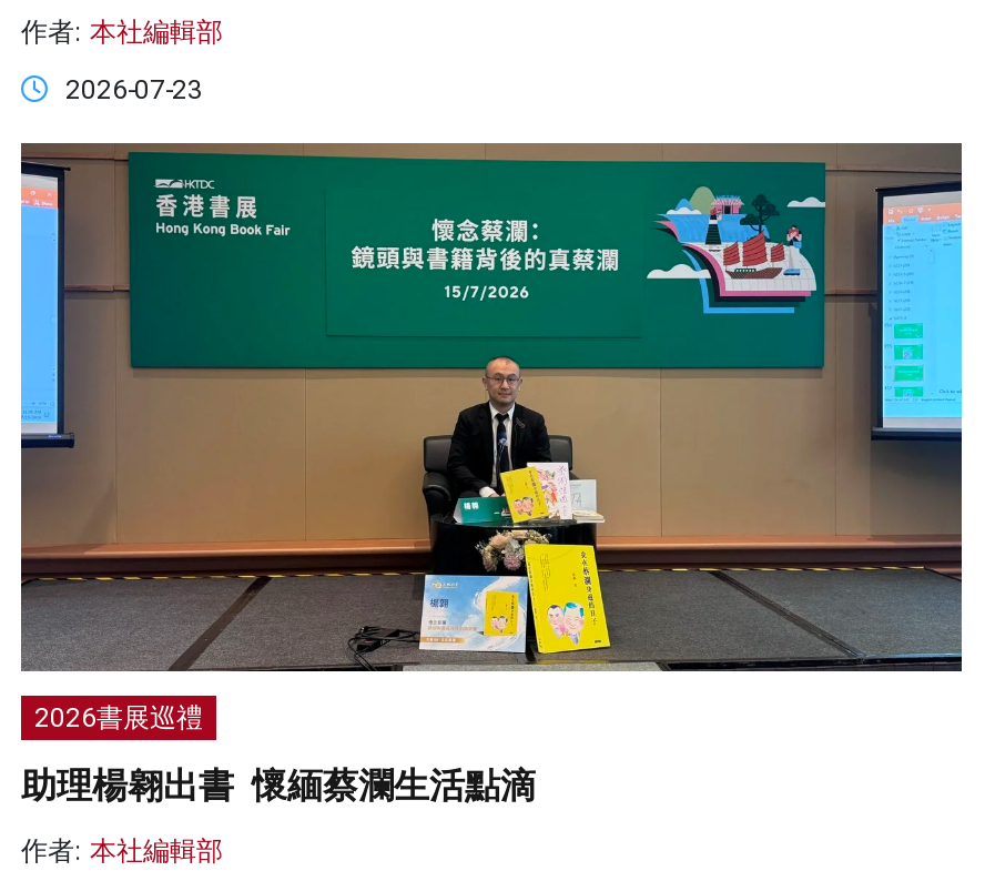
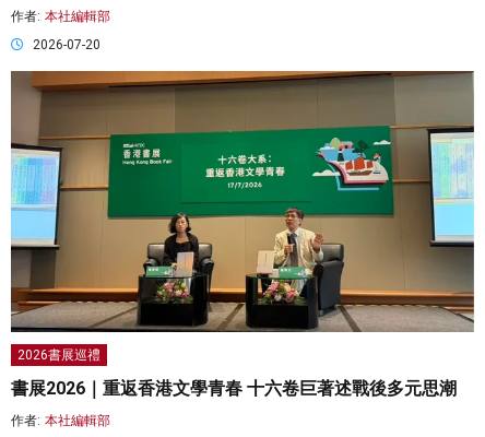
[65,74,203,105] 2026-07-23 -> [33,37,100,53] 2026-07-20
[19,142,964,672] [image] -> [10,70,475,333] [image]
[21,765,536,807] 助理楊翱出書 懷緬蔡瀾生活點滴 -> [11,378,457,398] 書展2026｜重返香港文學青春 十六卷巨著述戰後多元思潮

